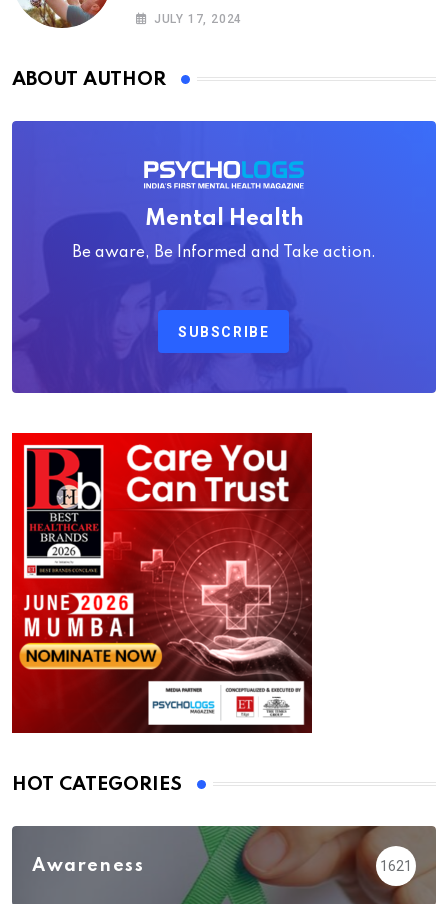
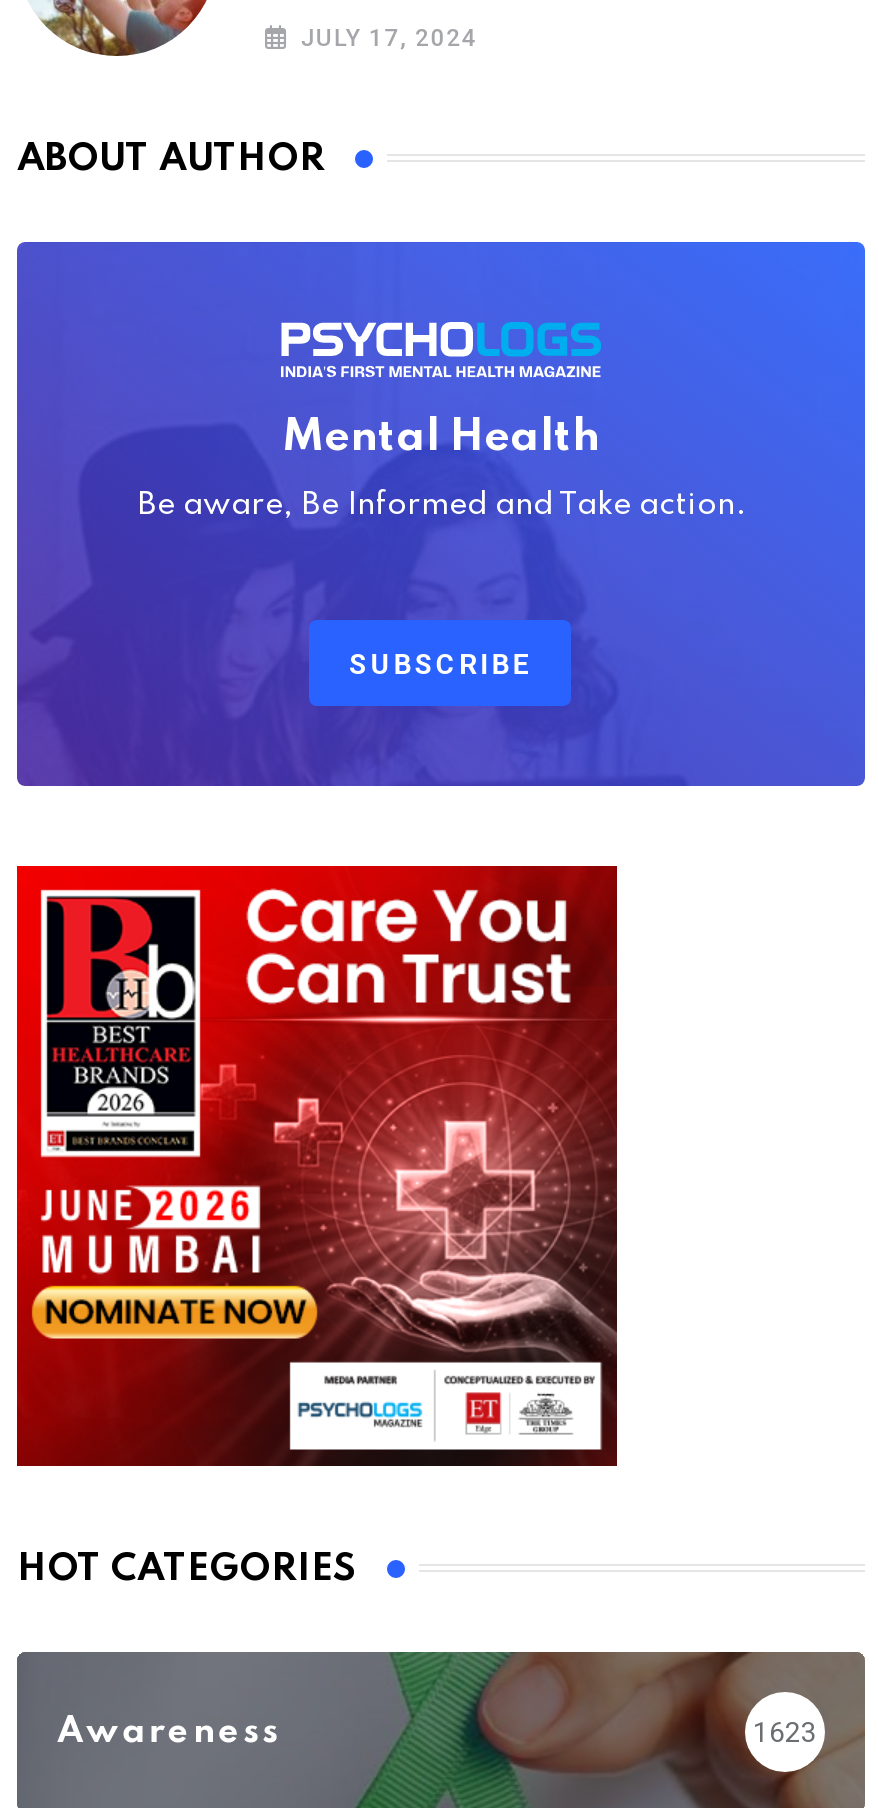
[380,858,412,874] 1621 -> [753,1716,817,1748] 1623

